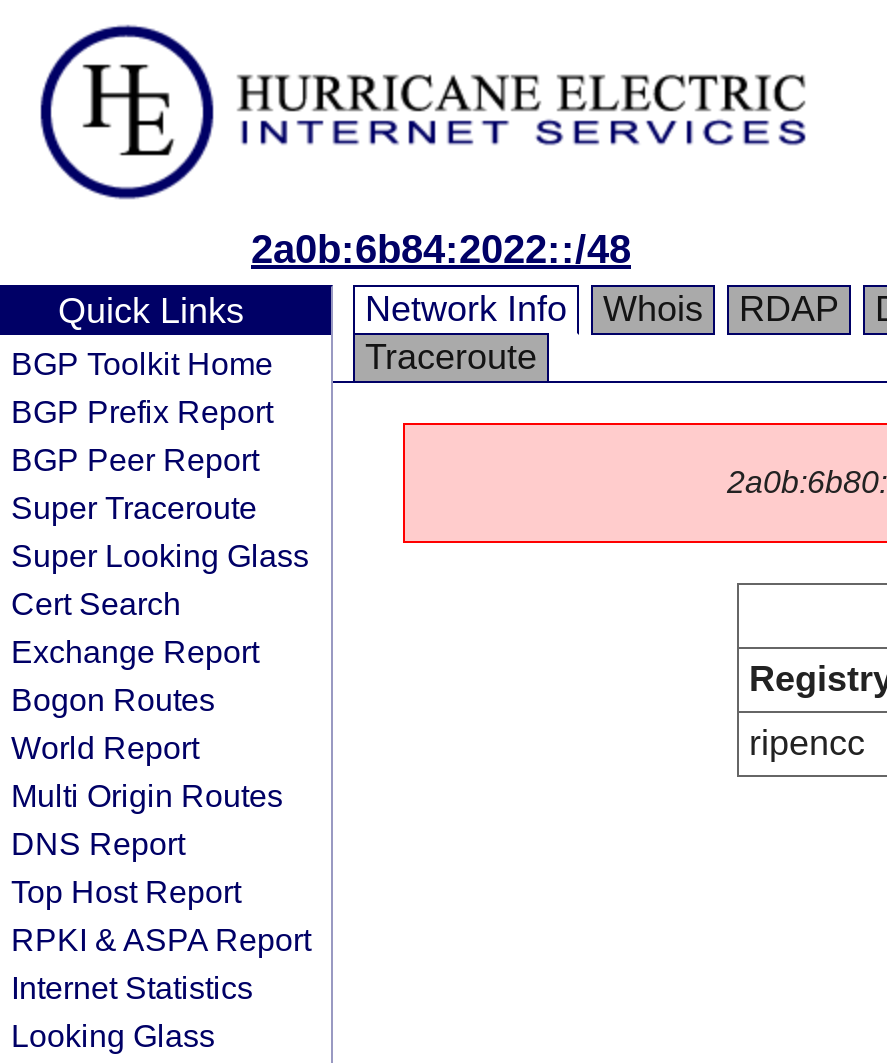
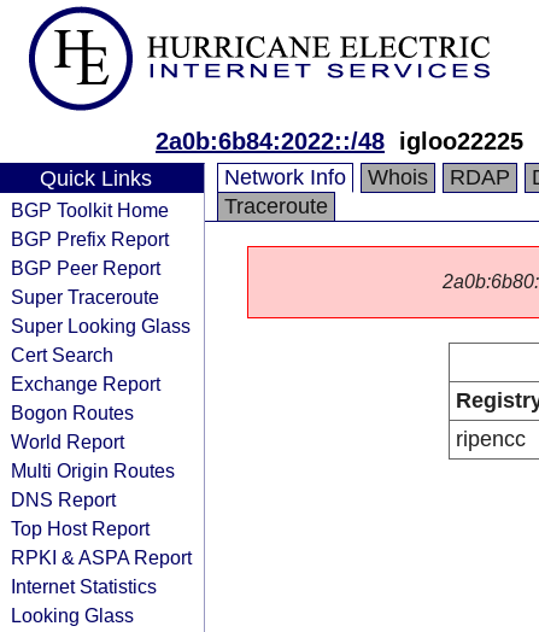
[251,227,631,271] 2a0b:6b84:2022::/48 -> [156,128,523,154] 2a0b:6b84:2022::/48 igloo22225

